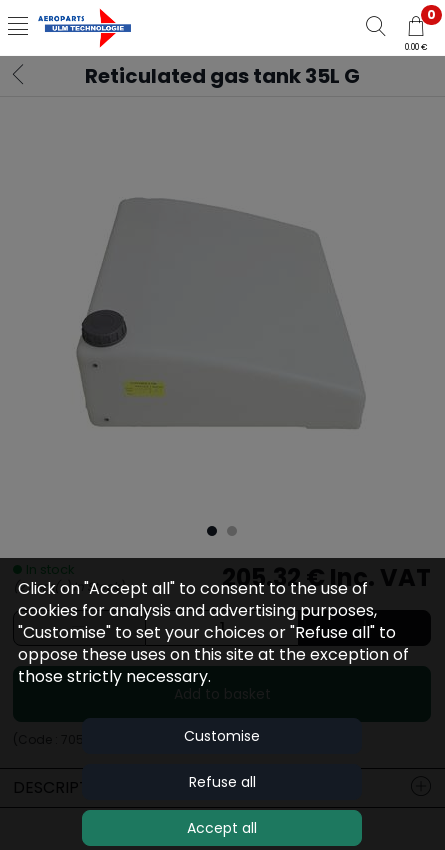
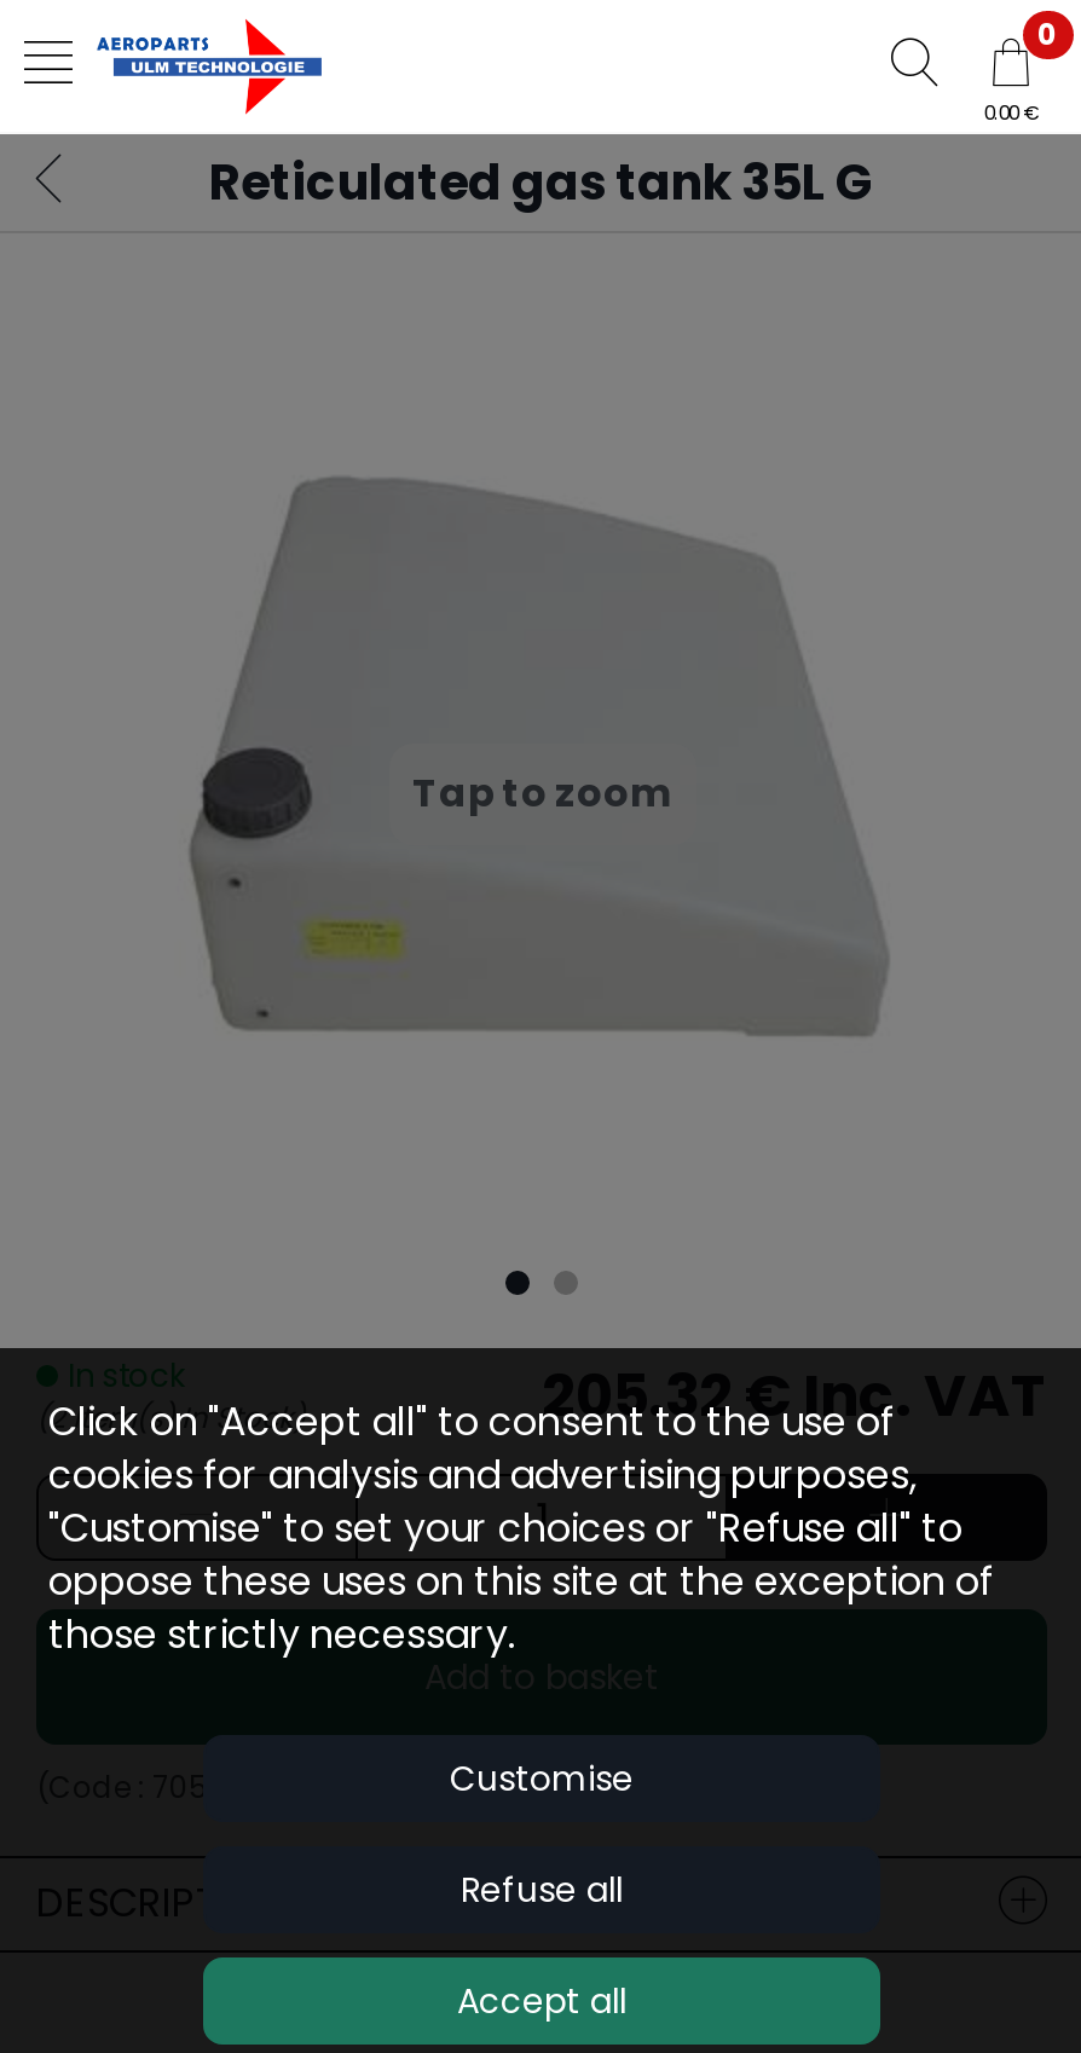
none -> [412,765,671,821] Tap to zoom

